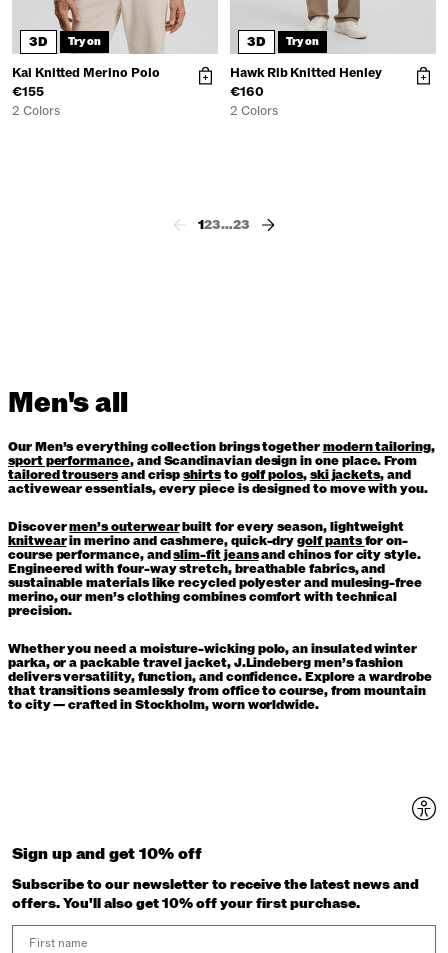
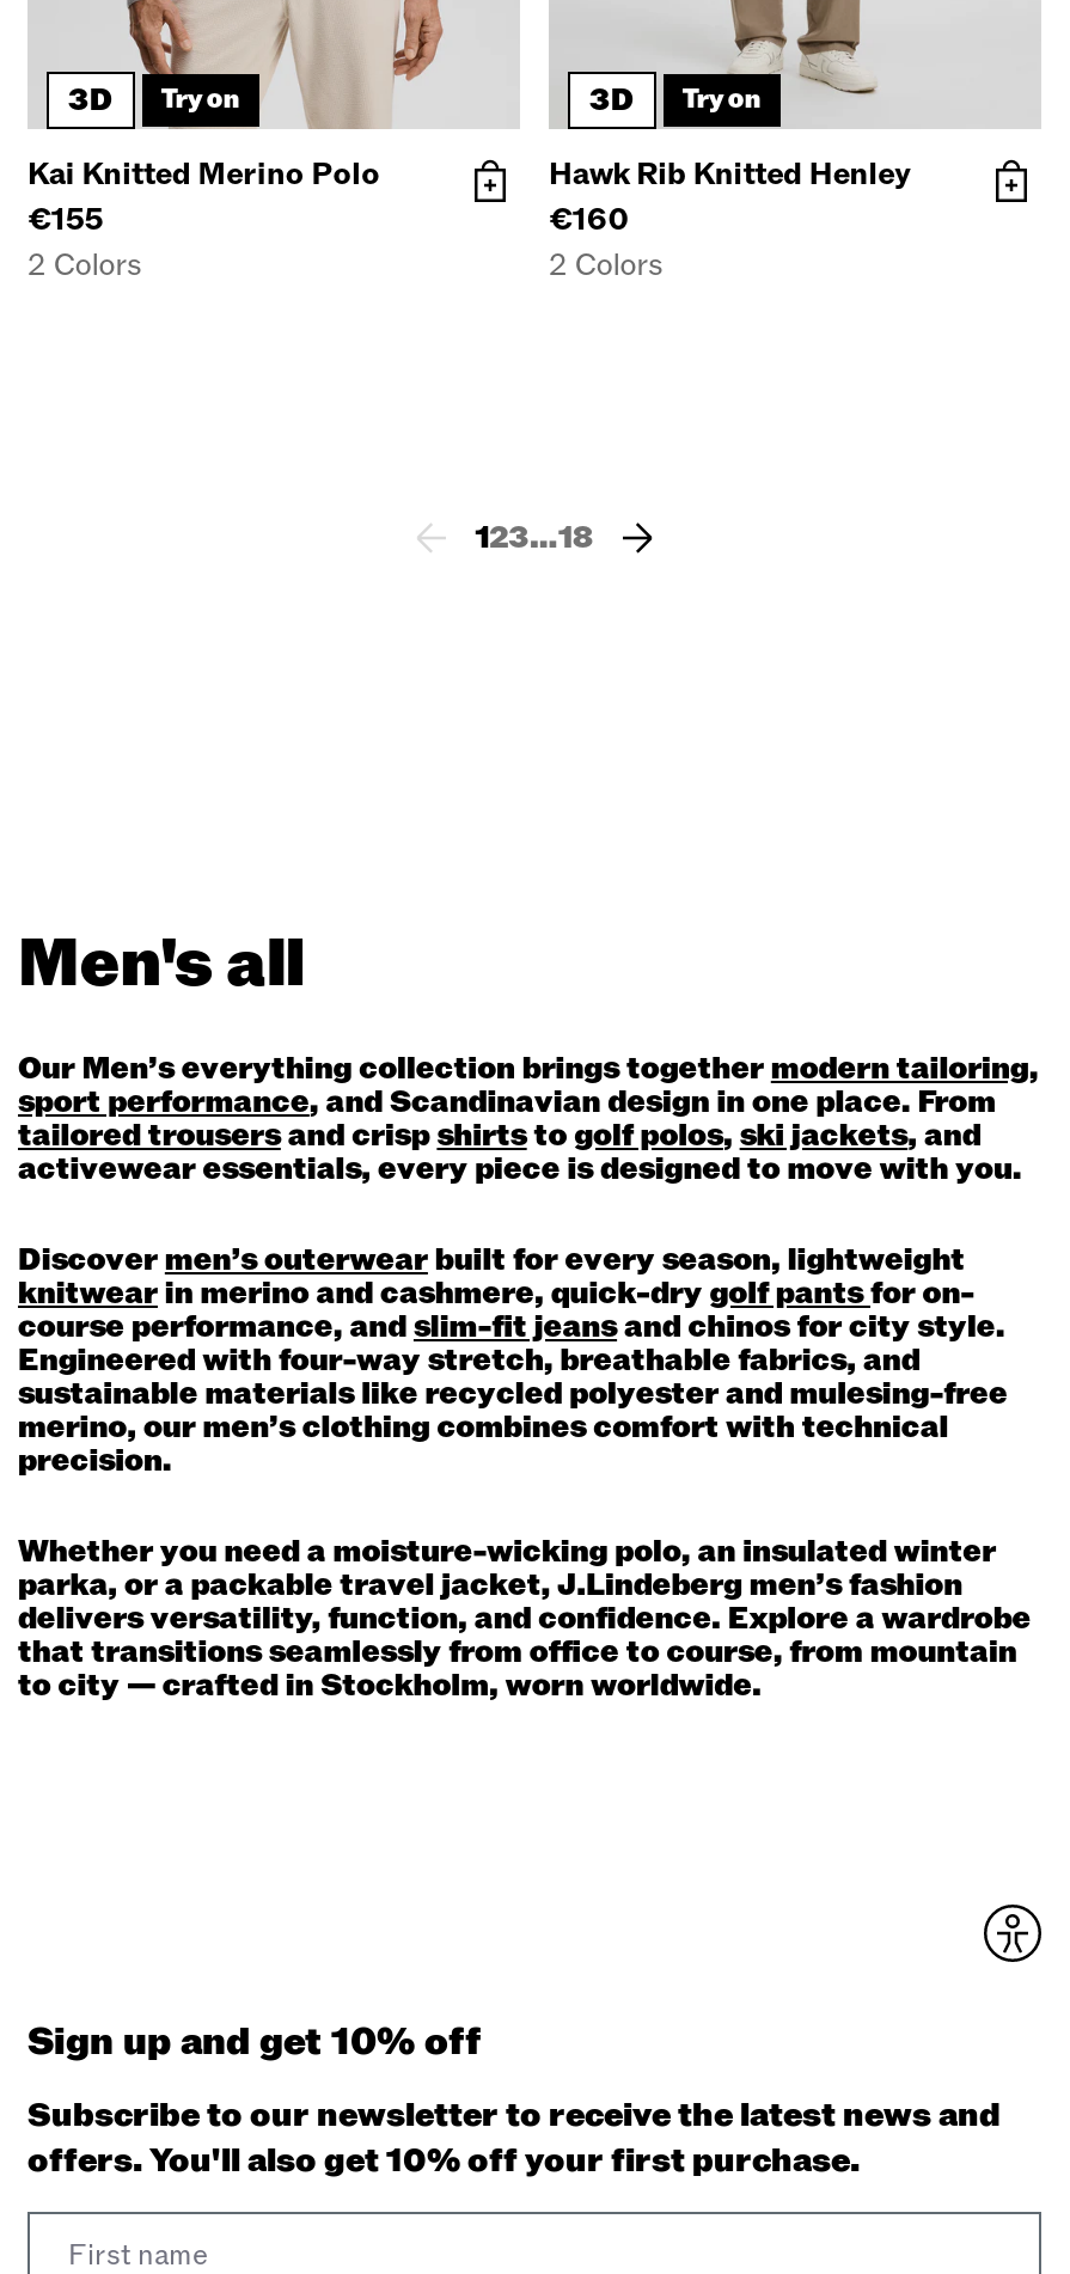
[198,216,250,234] 123…23 -> [475,516,594,560] 123…18

